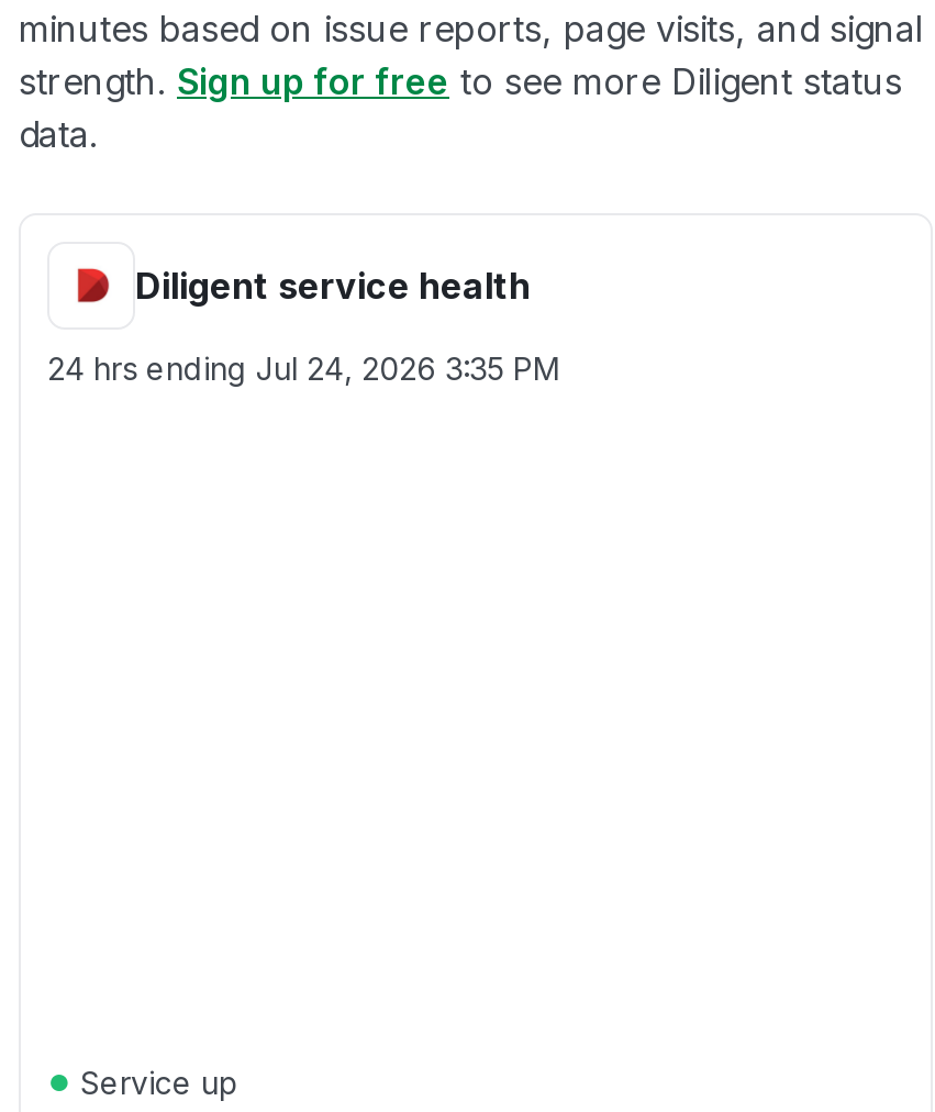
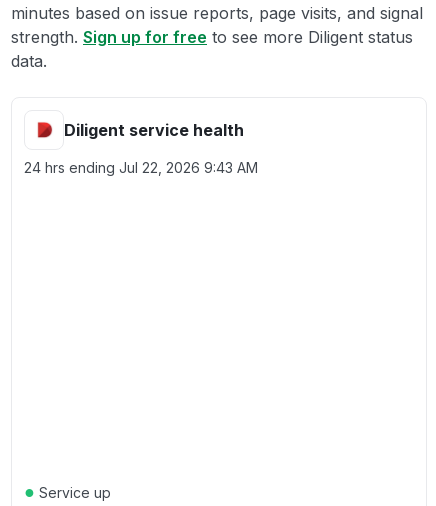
[47,349,559,387] 24 hrs ending Jul 24, 2026 3:35 PM -> [24,159,258,176] 24 hrs ending Jul 22, 2026 9:43 AM

